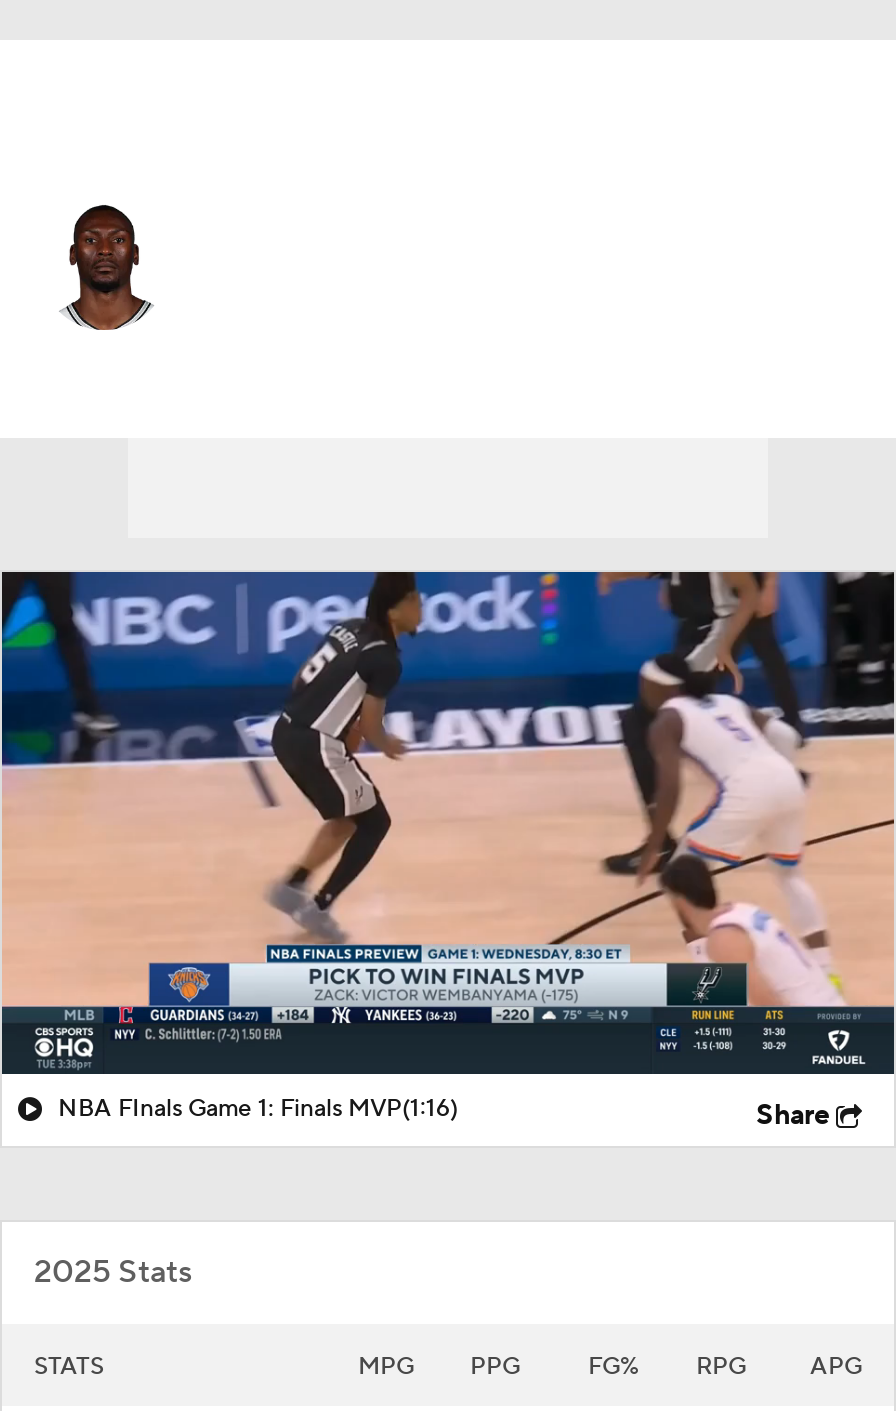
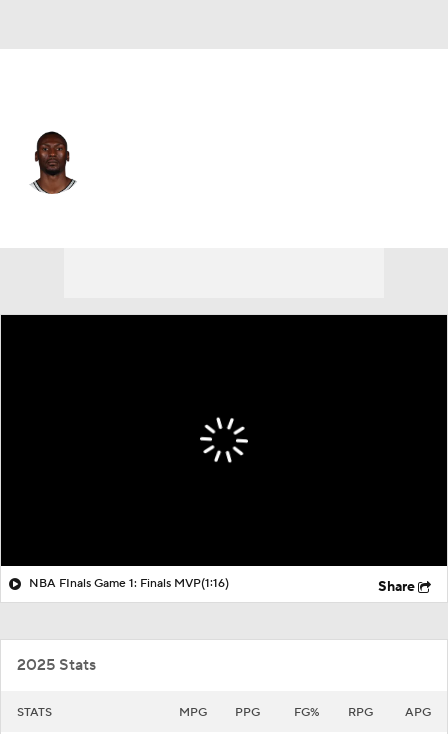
[6,570,890,1074] [image] -> none

